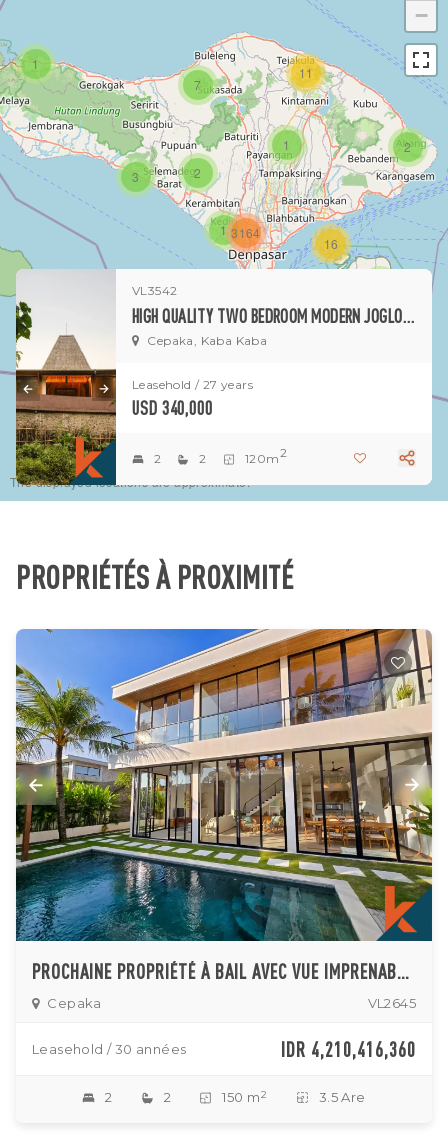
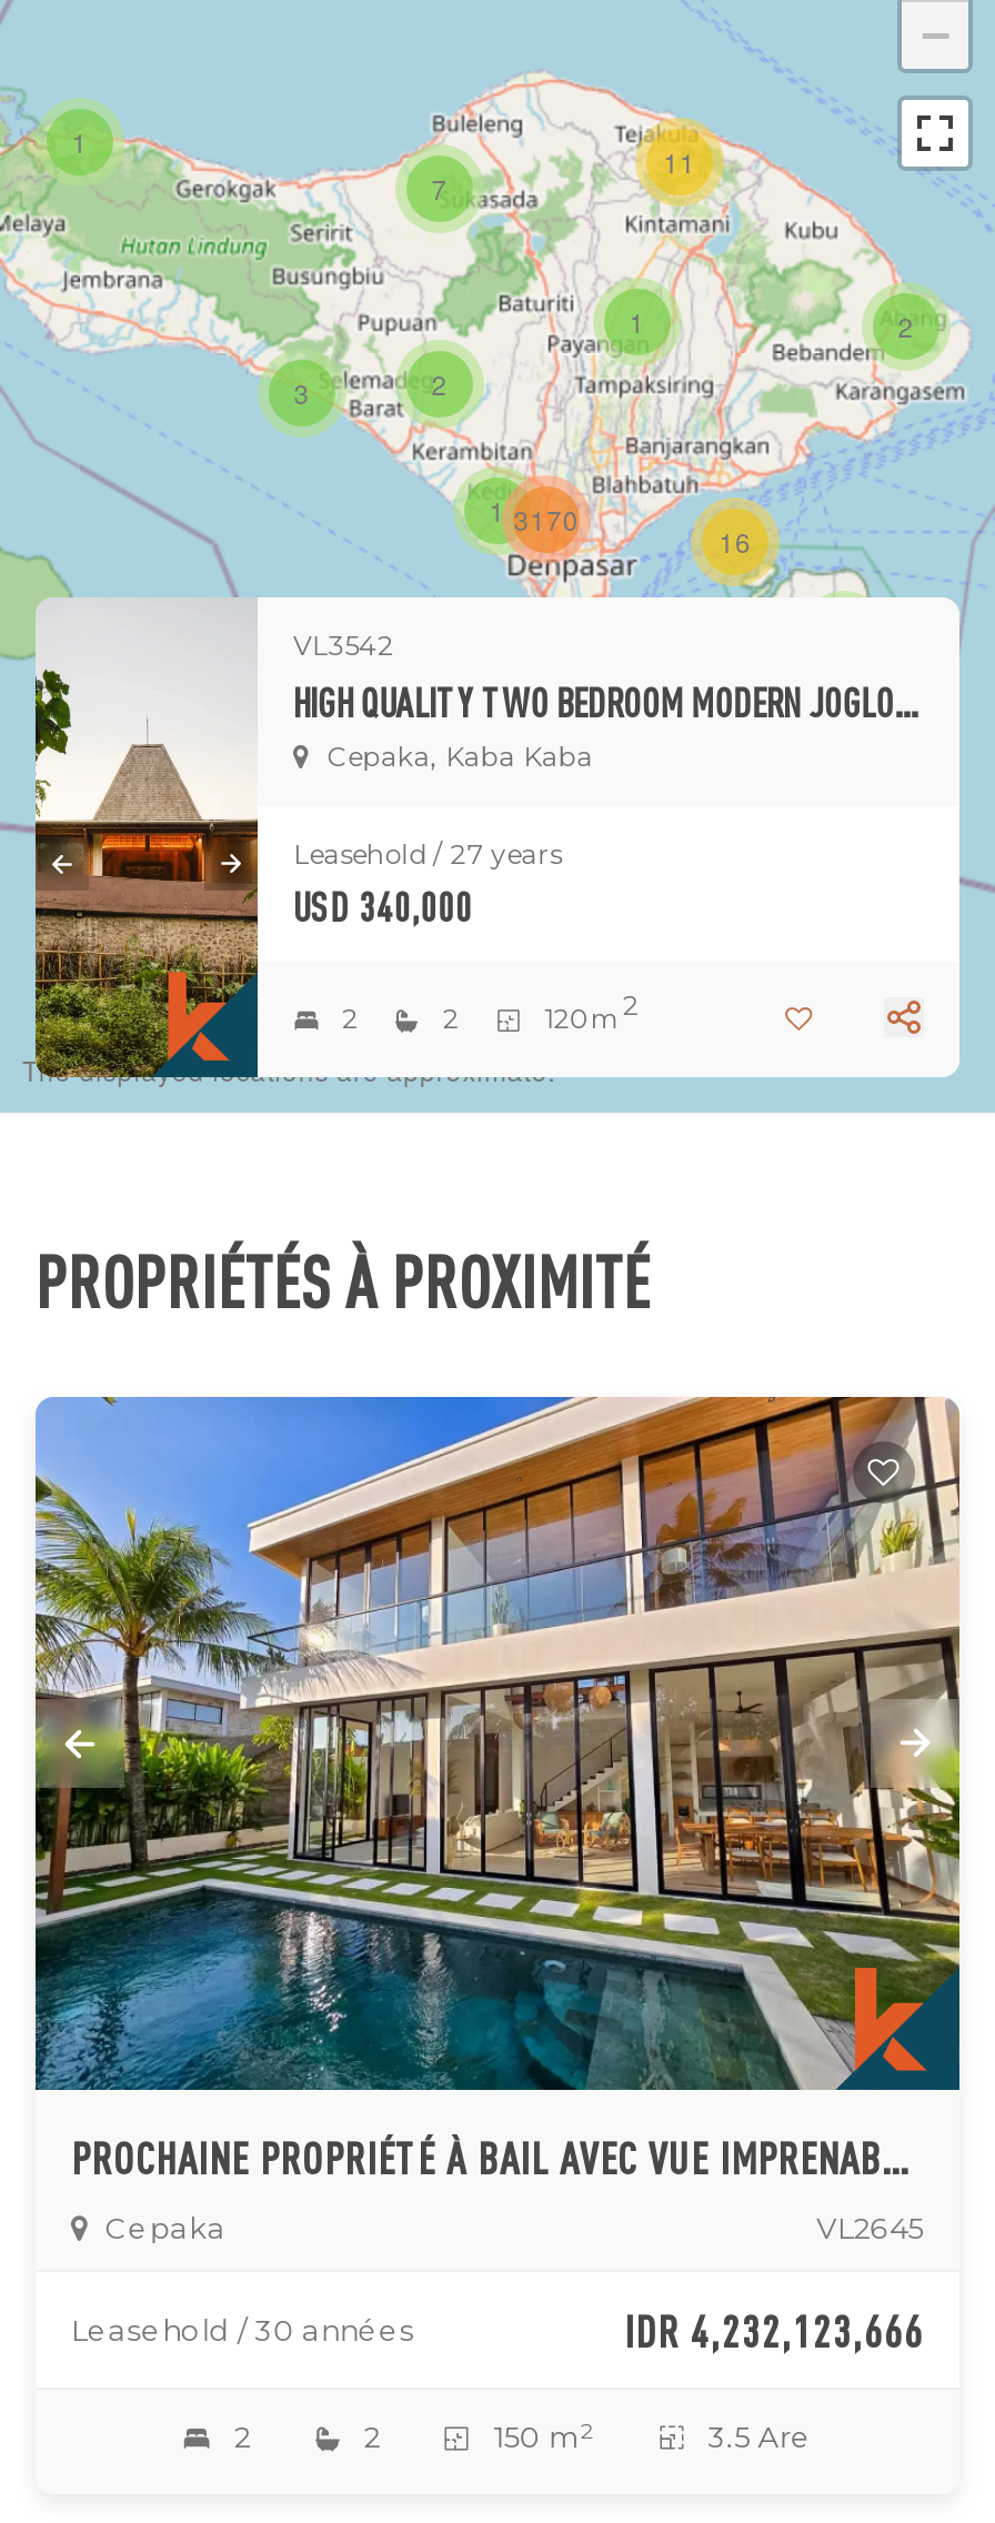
[220,221,261,241] 1 3164 -> [489,492,579,538] 1 3170
[281,1036,416,1062] IDR 4,210,416,360 -> [624,2302,924,2360] IDR 4,232,123,666

